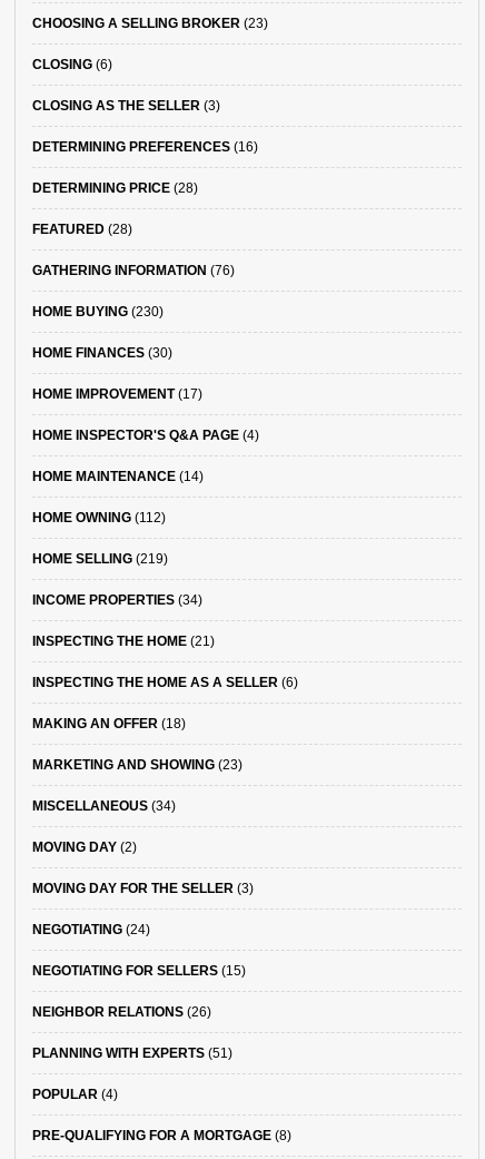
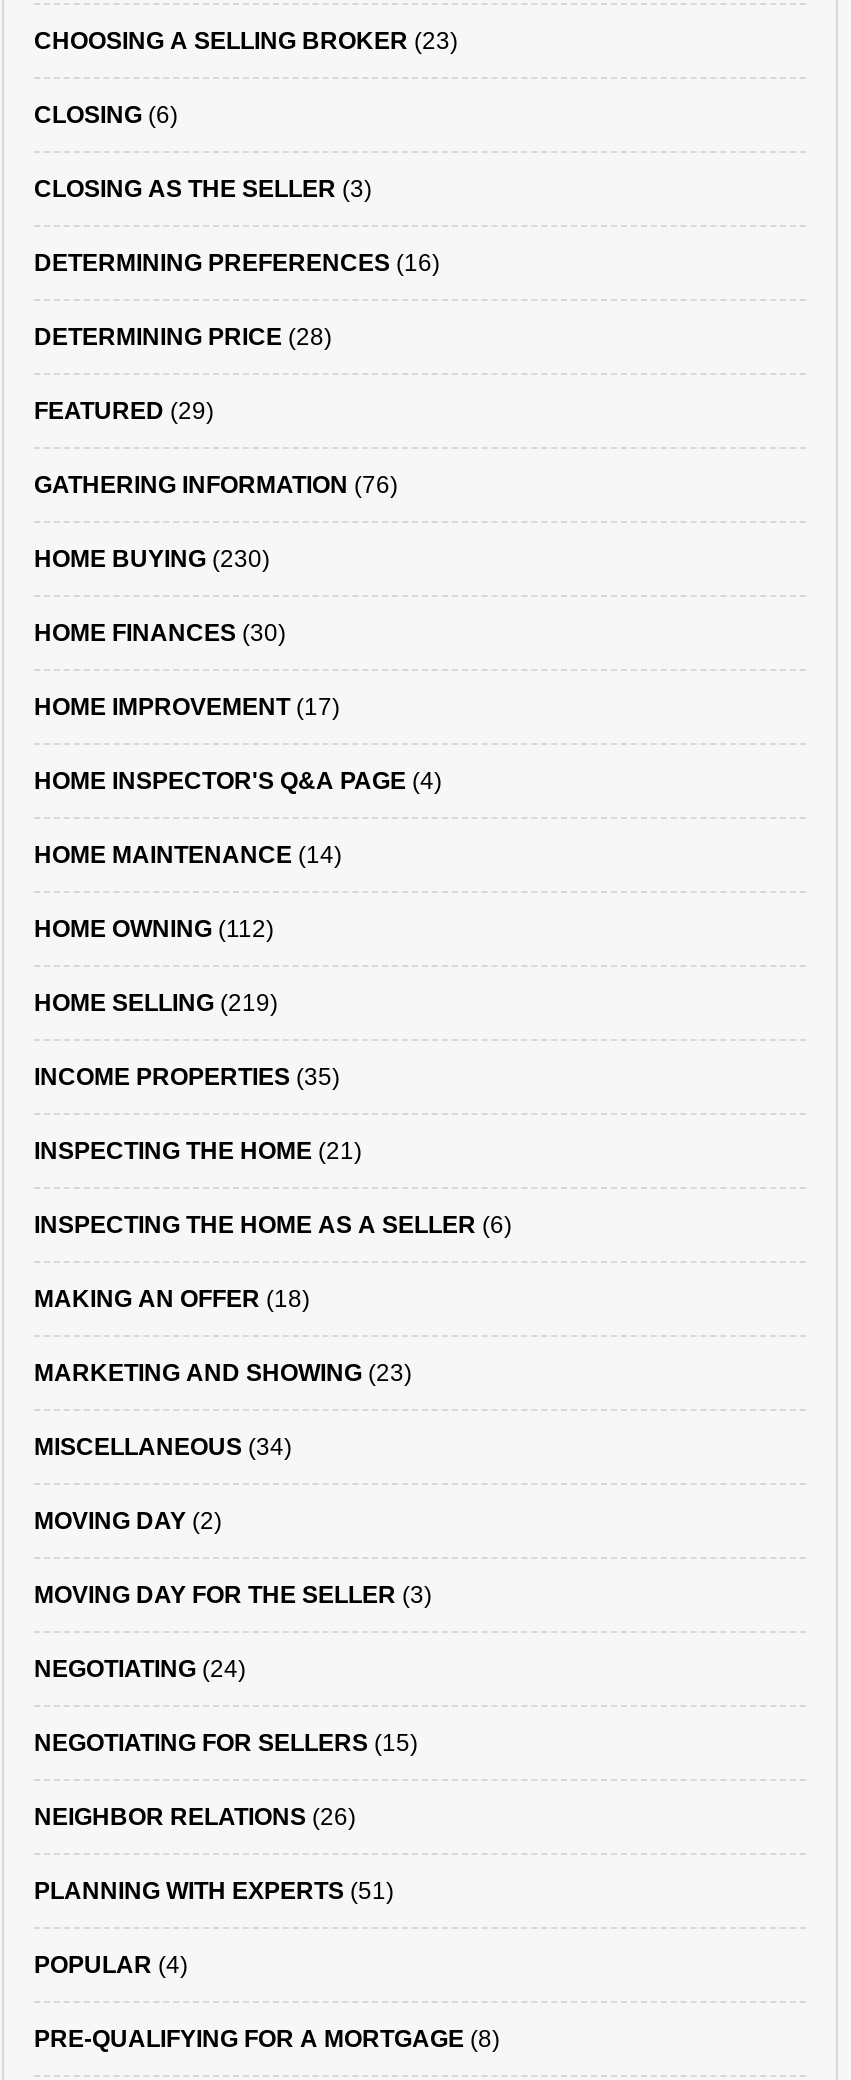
[32,222,132,237] FEATURED (28) -> [34,397,214,425] FEATURED (29)
[32,592,202,608] INCOME PROPERTIES (34) -> [34,1063,340,1091] INCOME PROPERTIES (35)

